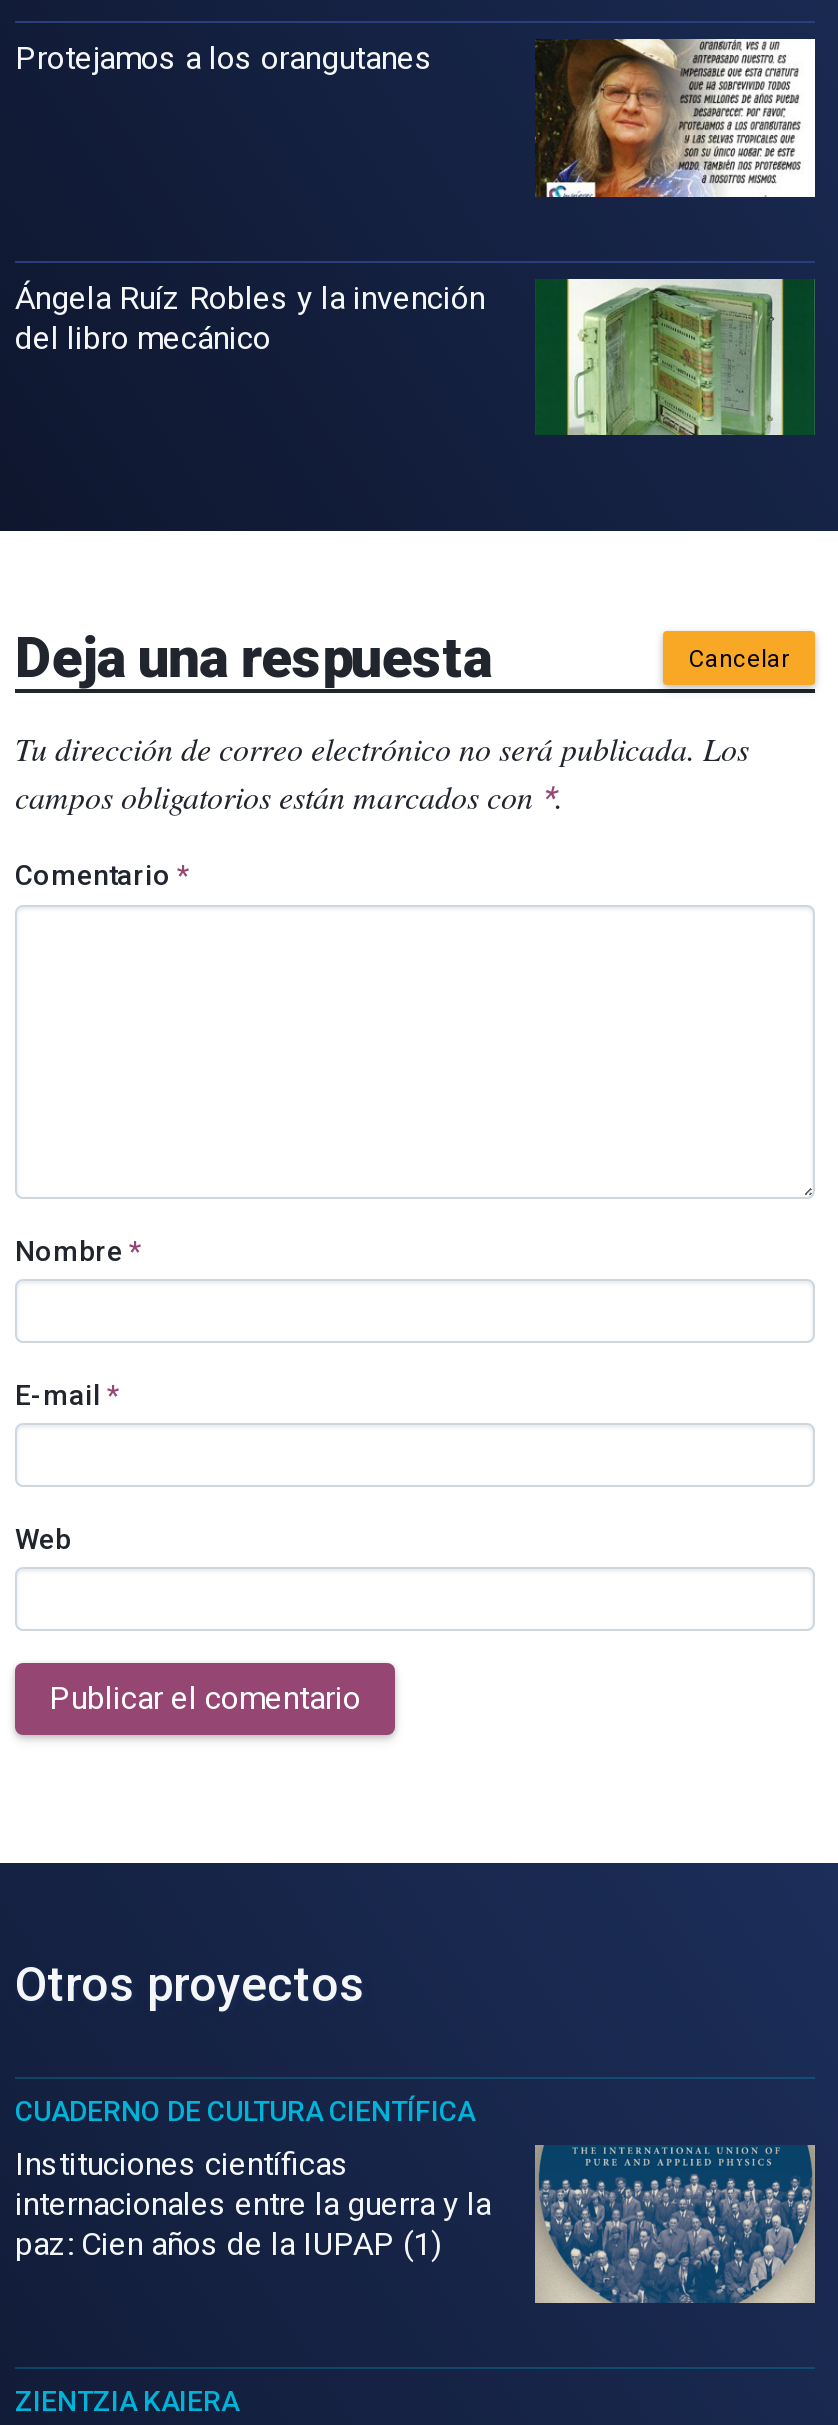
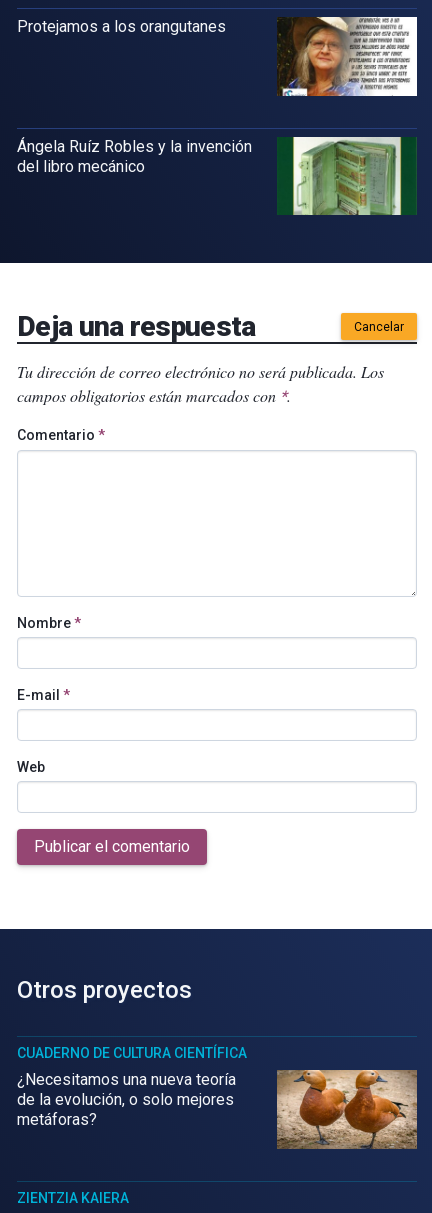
[15,2145,491,2263] Instituciones científicas | internacionales entre la guerra y la | paz: Cien años de la IUPAP (1) -> [17,1070,236,1129] ¿Necesitamos una nueva teoría | de la evolución, o solo mejores | metáforas?
[533,2145,817,2305] [image] -> [277,1069,417,1150] [image]

